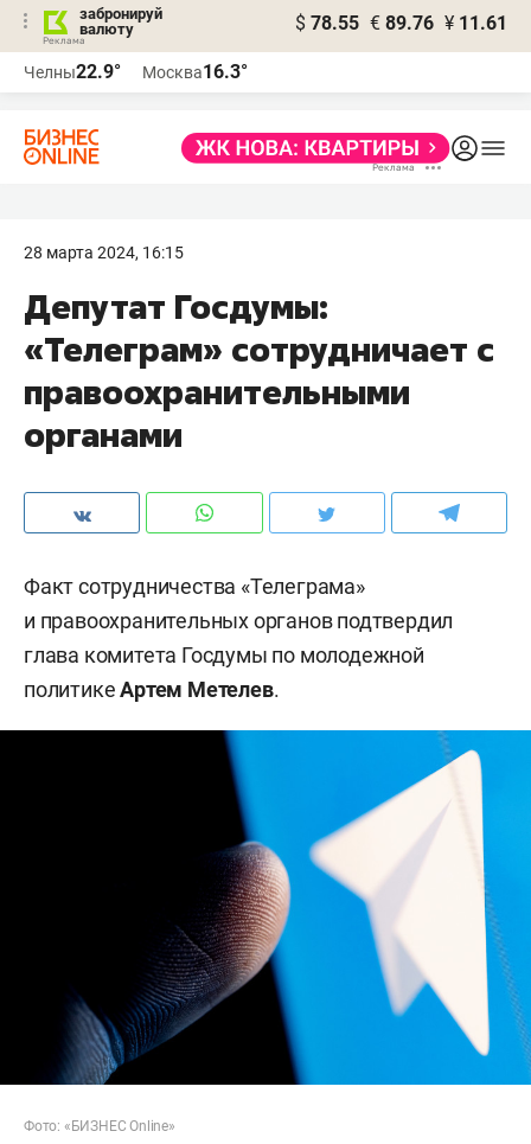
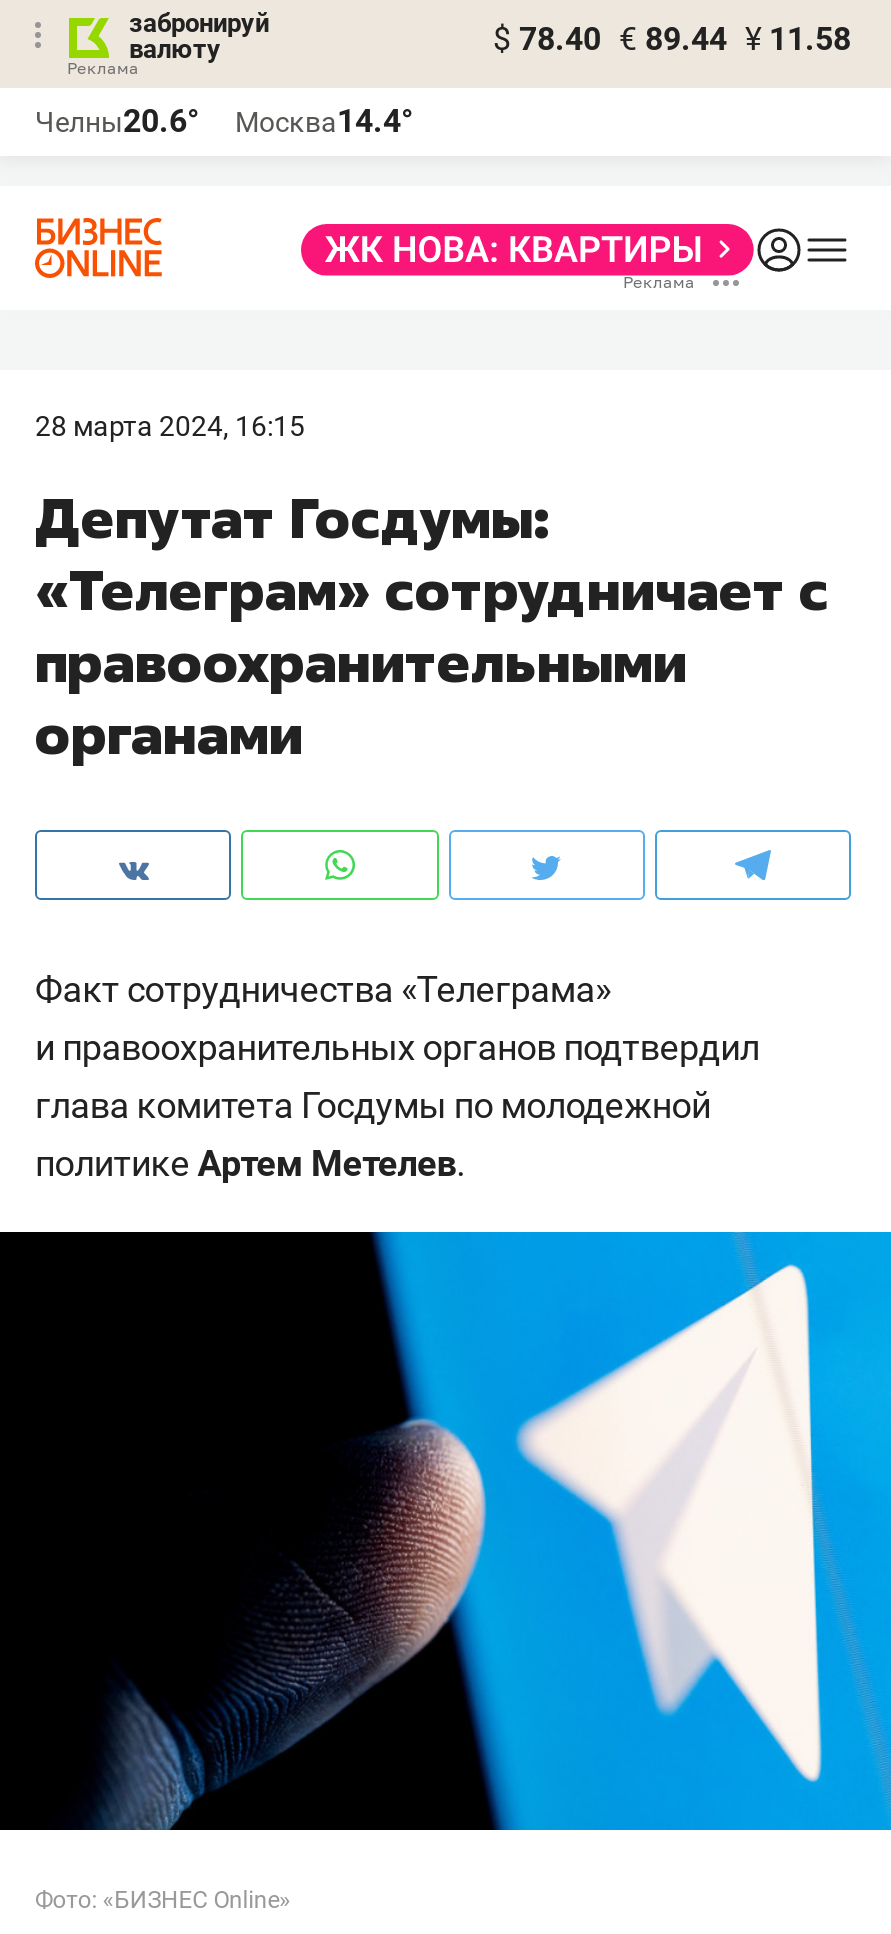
[295,12,507,34] $ 78.55 € 89.76 ¥ 11.61 -> [493,20,851,58] $ 78.40 € 89.44 ¥ 11.58
[24,60,121,83] Челны22.9° -> [35,102,199,140] Челны20.6°
[142,60,248,83] Москва16.3° -> [235,102,413,140] Москва14.4°

